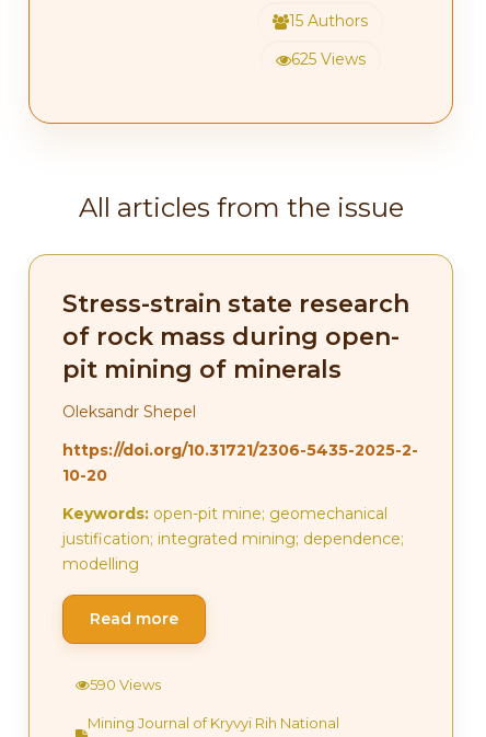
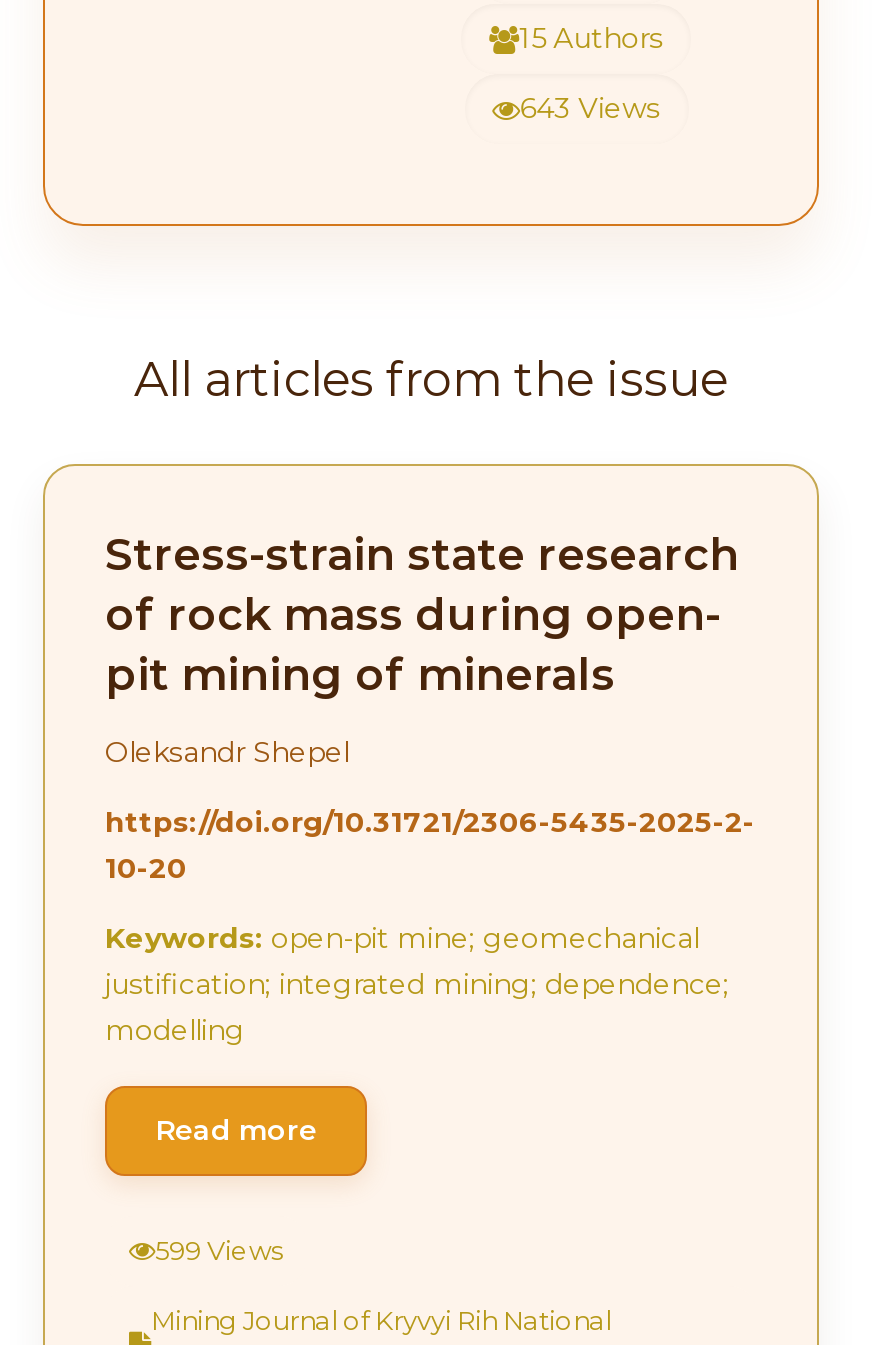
[291,49,365,69] 625 Views -> [520,90,660,126] 643 Views
[90,676,161,693] 590 Views -> [155,1234,283,1266] 599 Views

